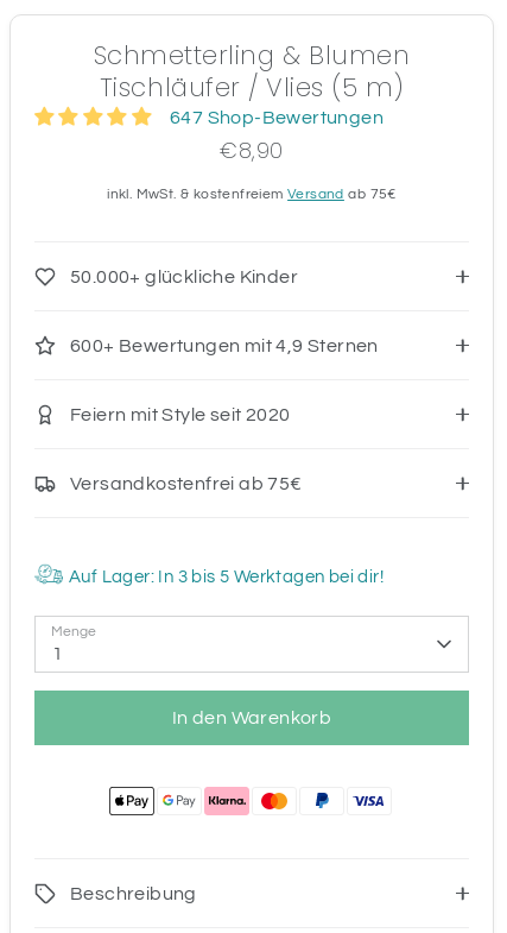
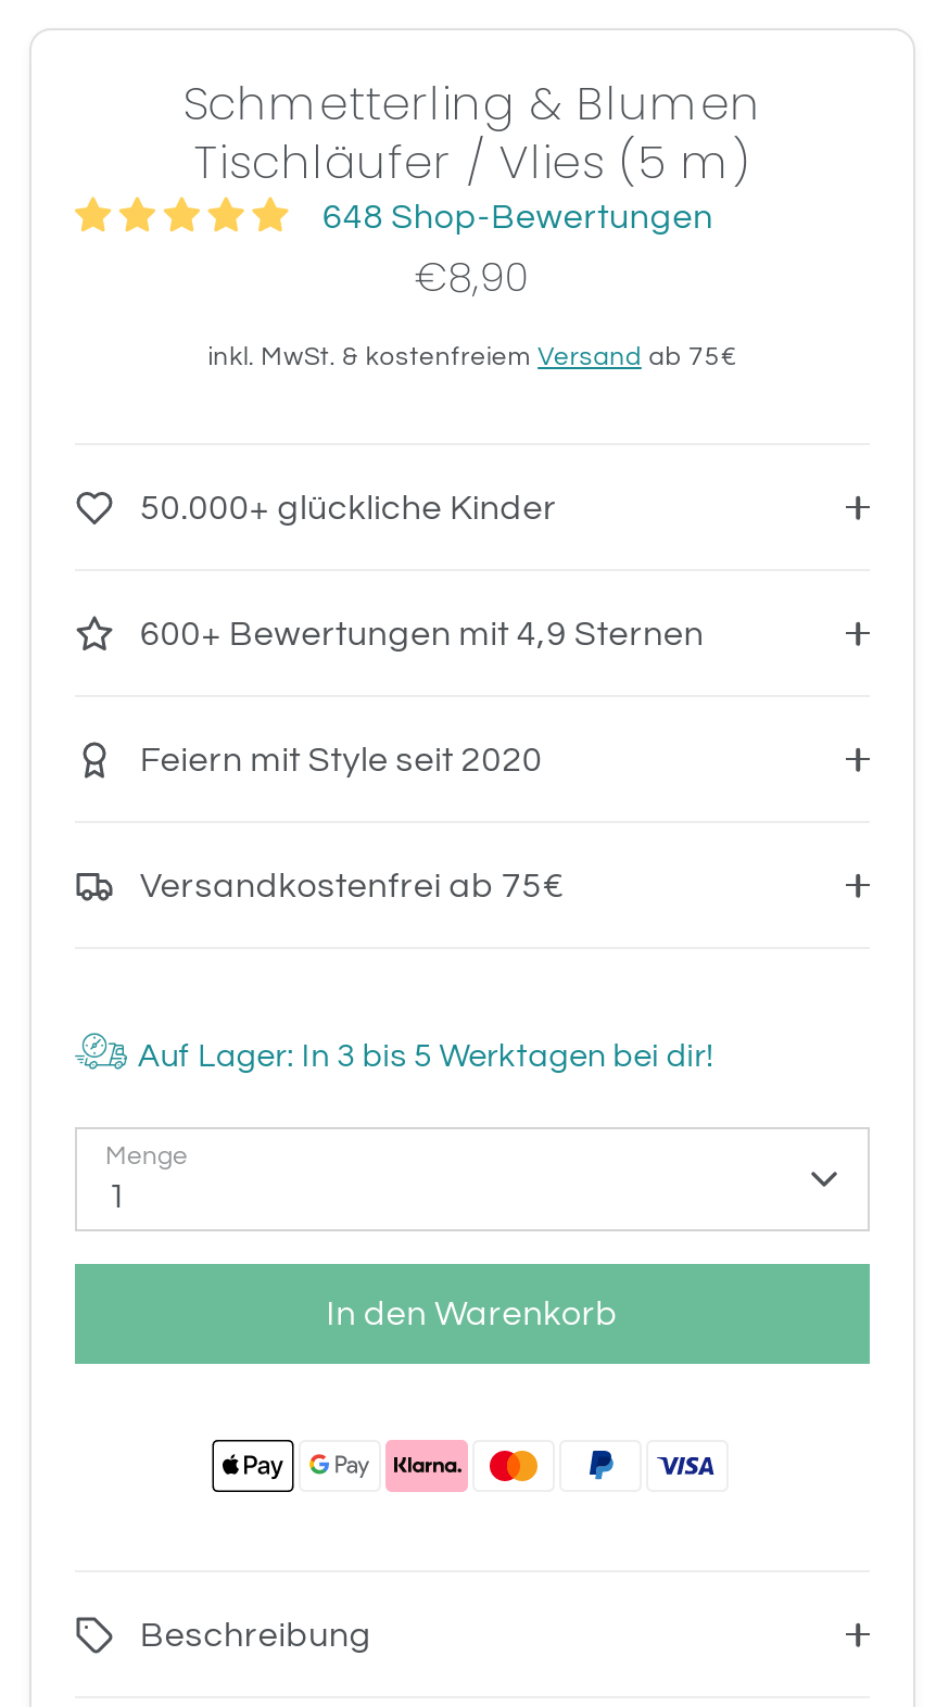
[170,108,384,127] 647 Shop-Bewertungen -> [322,199,713,233] 648 Shop-Bewertungen

